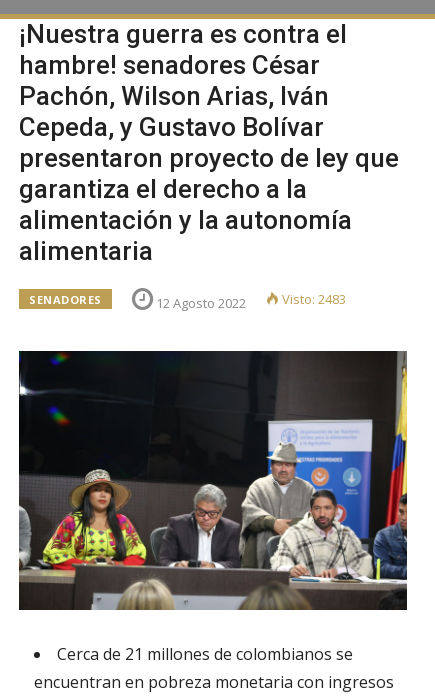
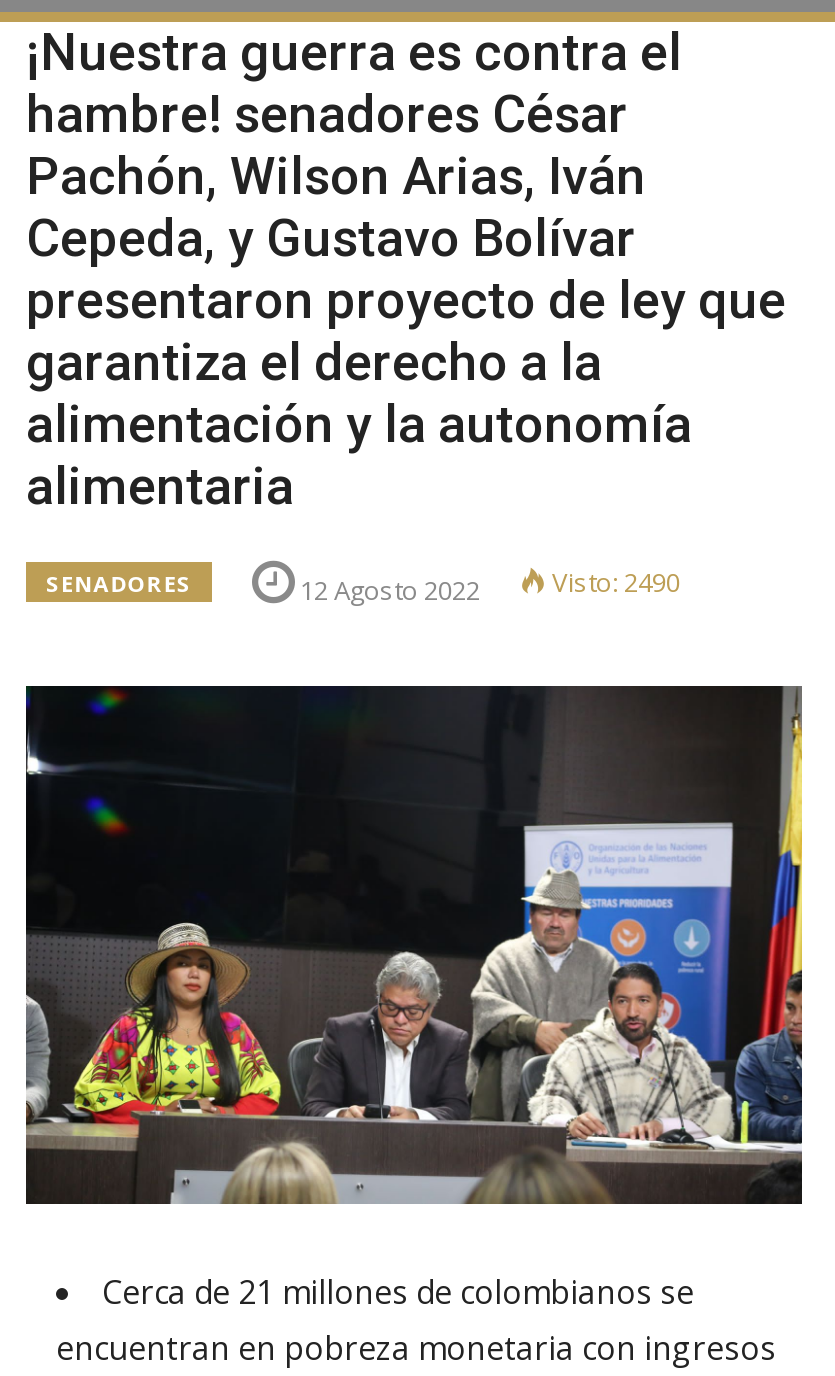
[156,290,346,312] 12 Agosto 2022 Visto: 2483 -> [300,564,680,608] 12 Agosto 2022 Visto: 2490

